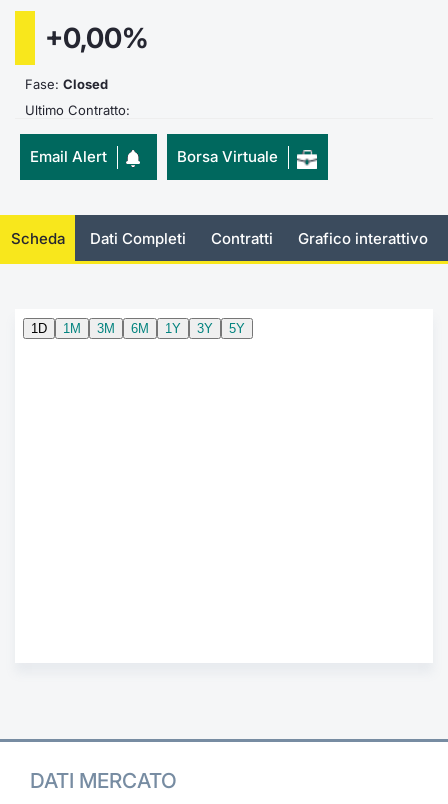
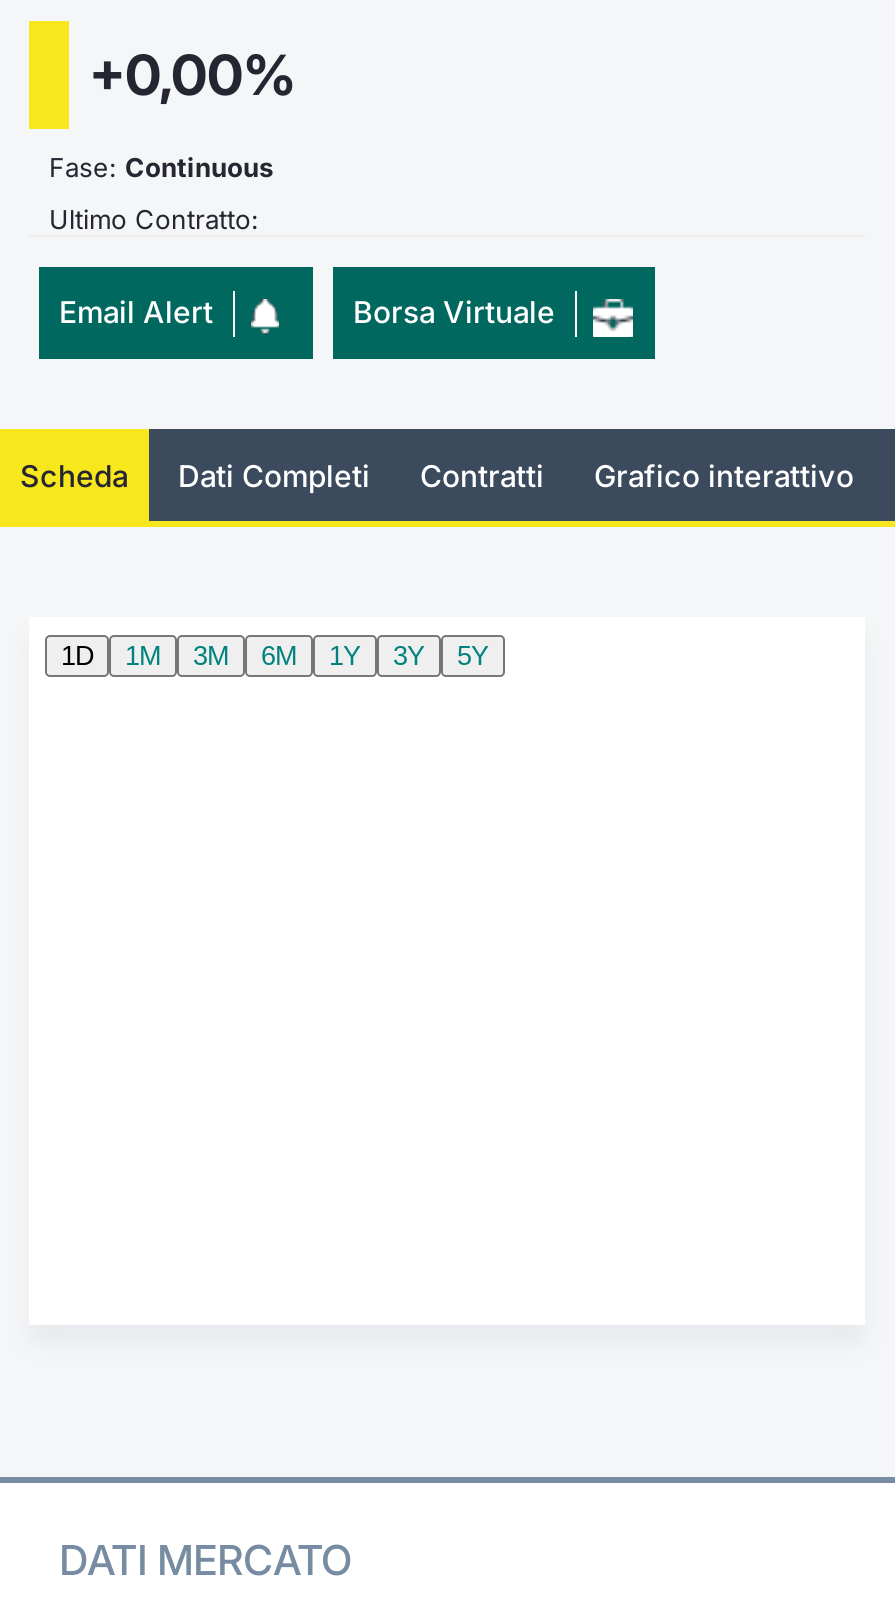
[25,76,108,92] Fase: Closed -> [49,151,273,183] Fase: Continuous

